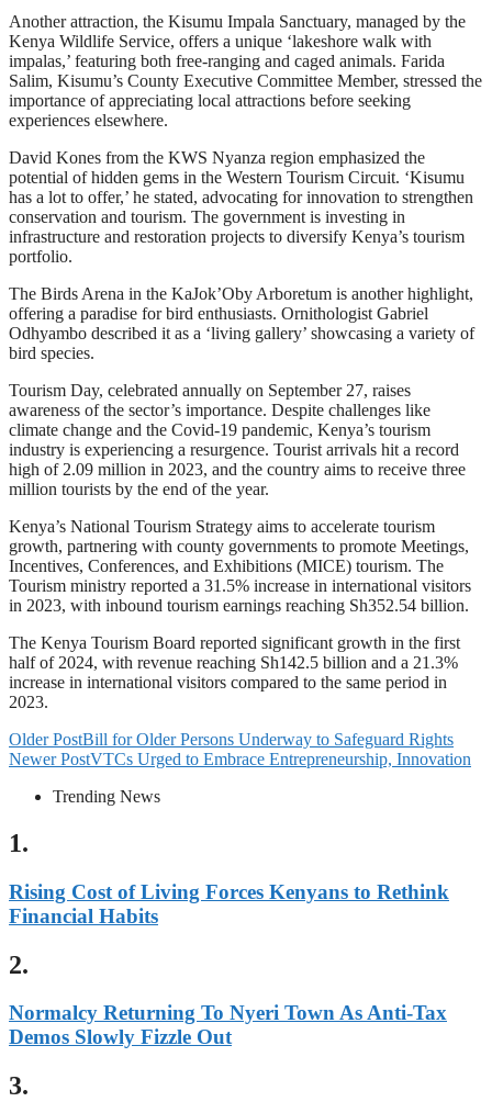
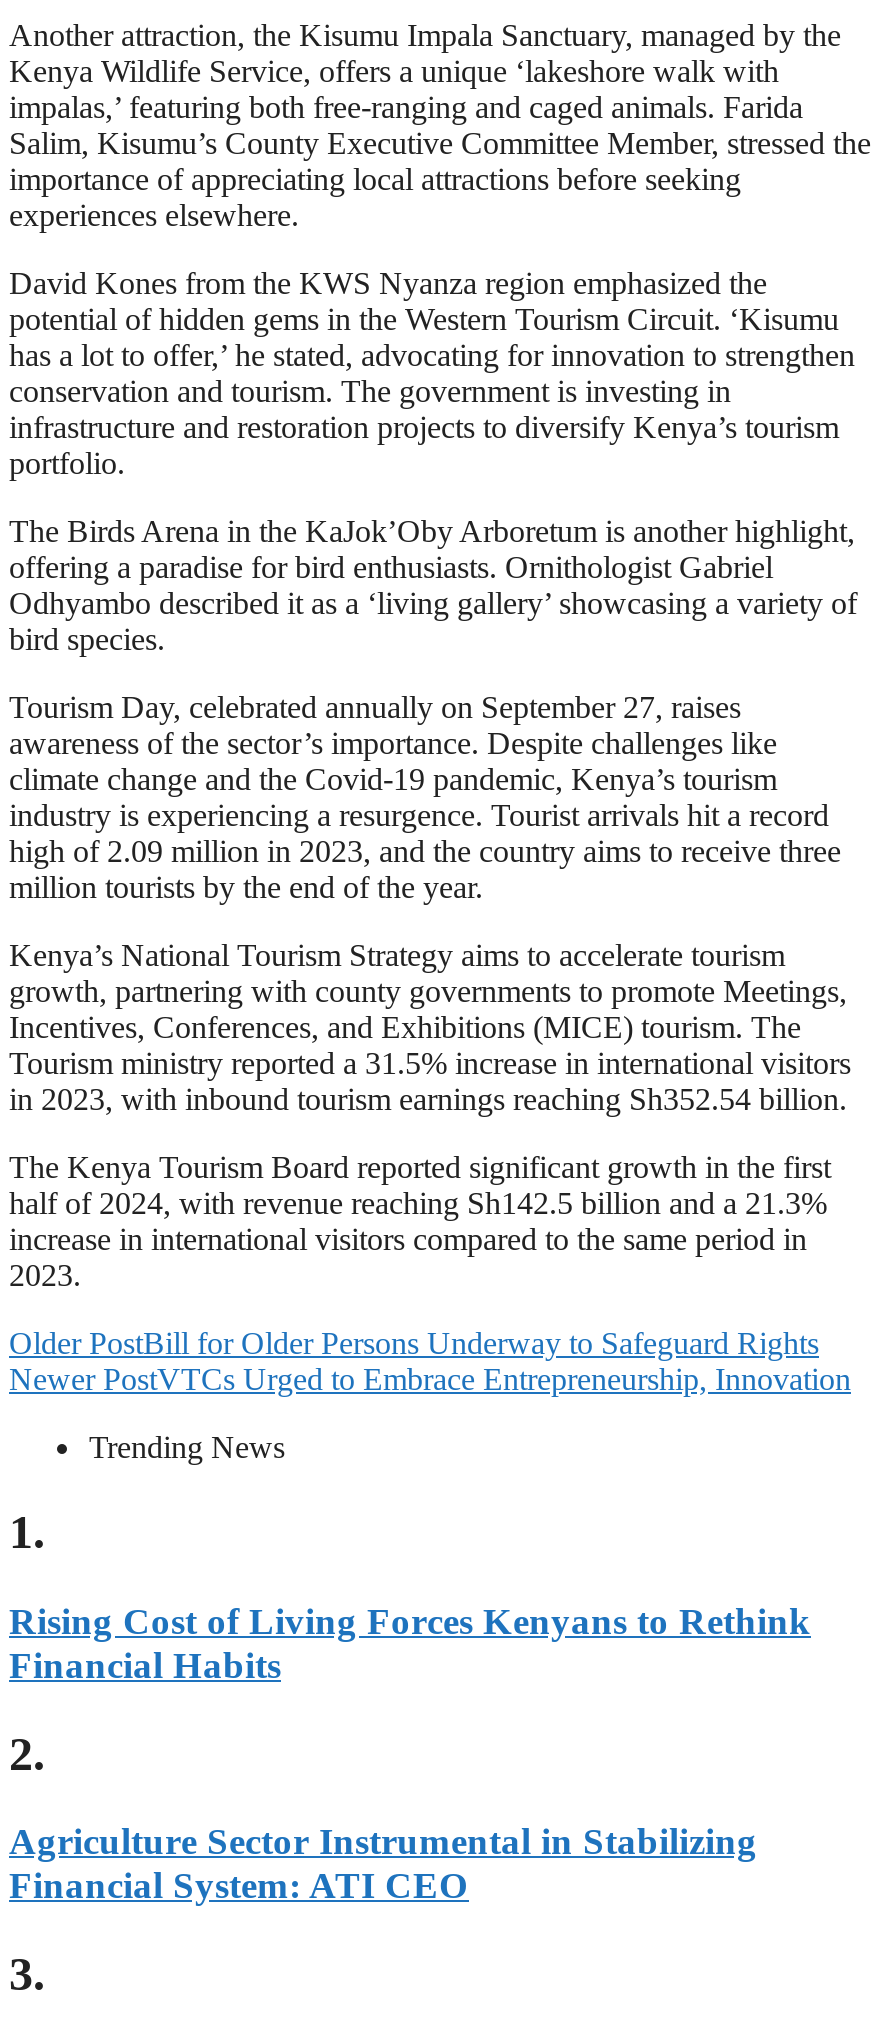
[9,1001,447,1049] Normalcy Returning To Nyeri Town As Anti-Tax | Demos Slowly Fizzle Out -> [9,1821,757,1907] Agriculture Sector Instrumental in Stabilizing | Financial System: ATI CEO

